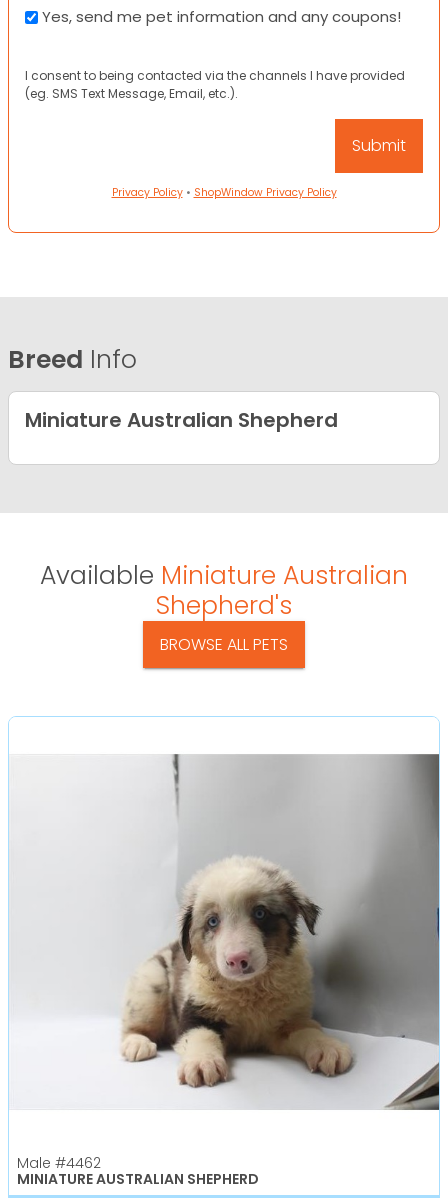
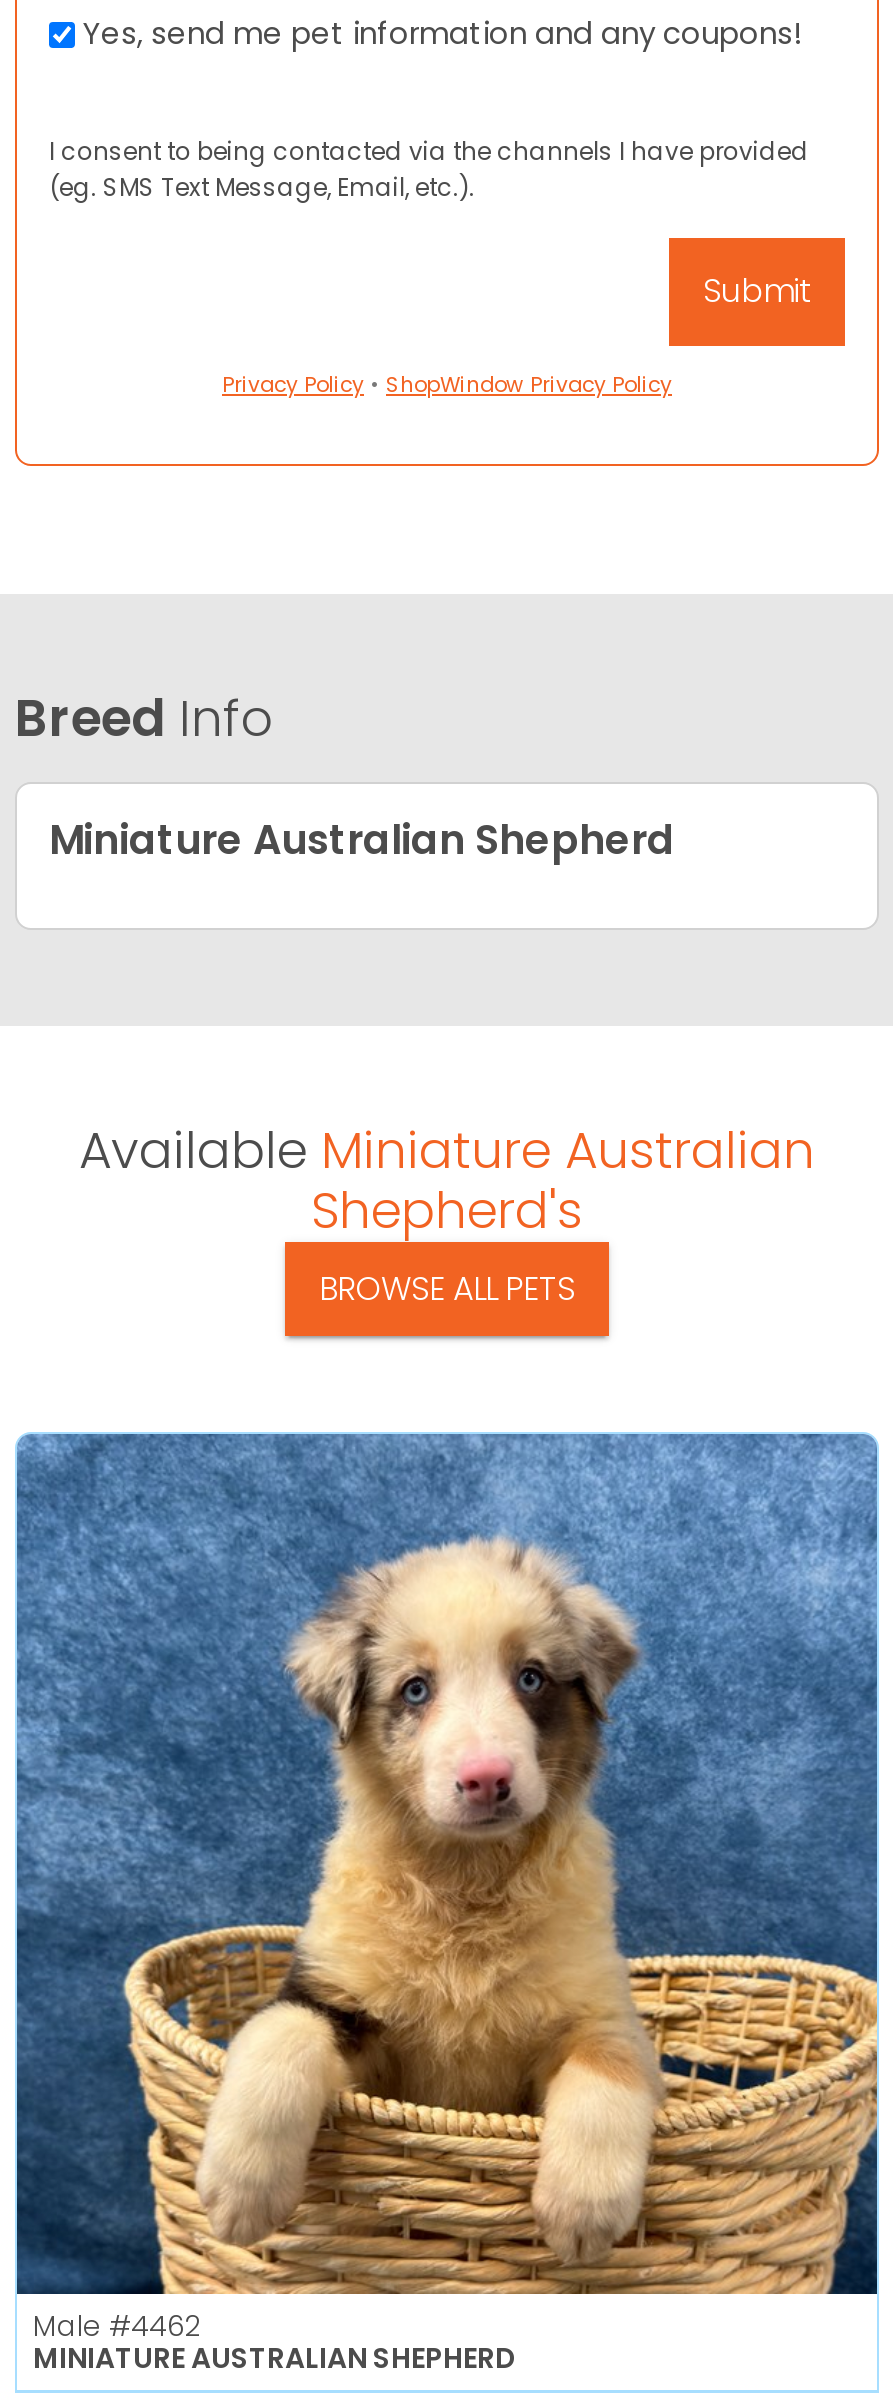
[9,717,440,1147] [image] -> [15,1432,879,2296] [image]

